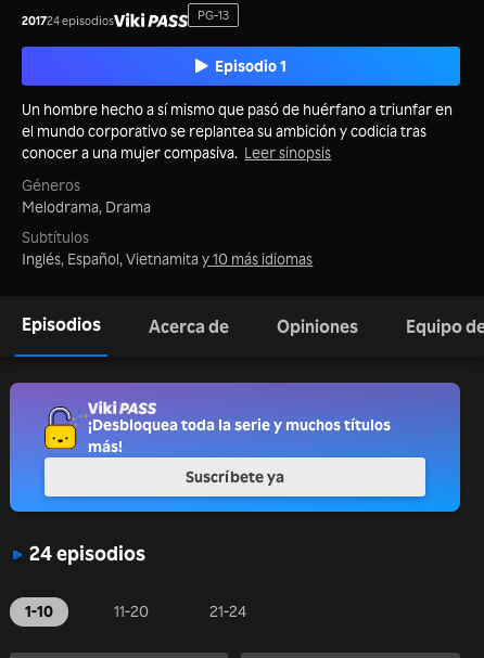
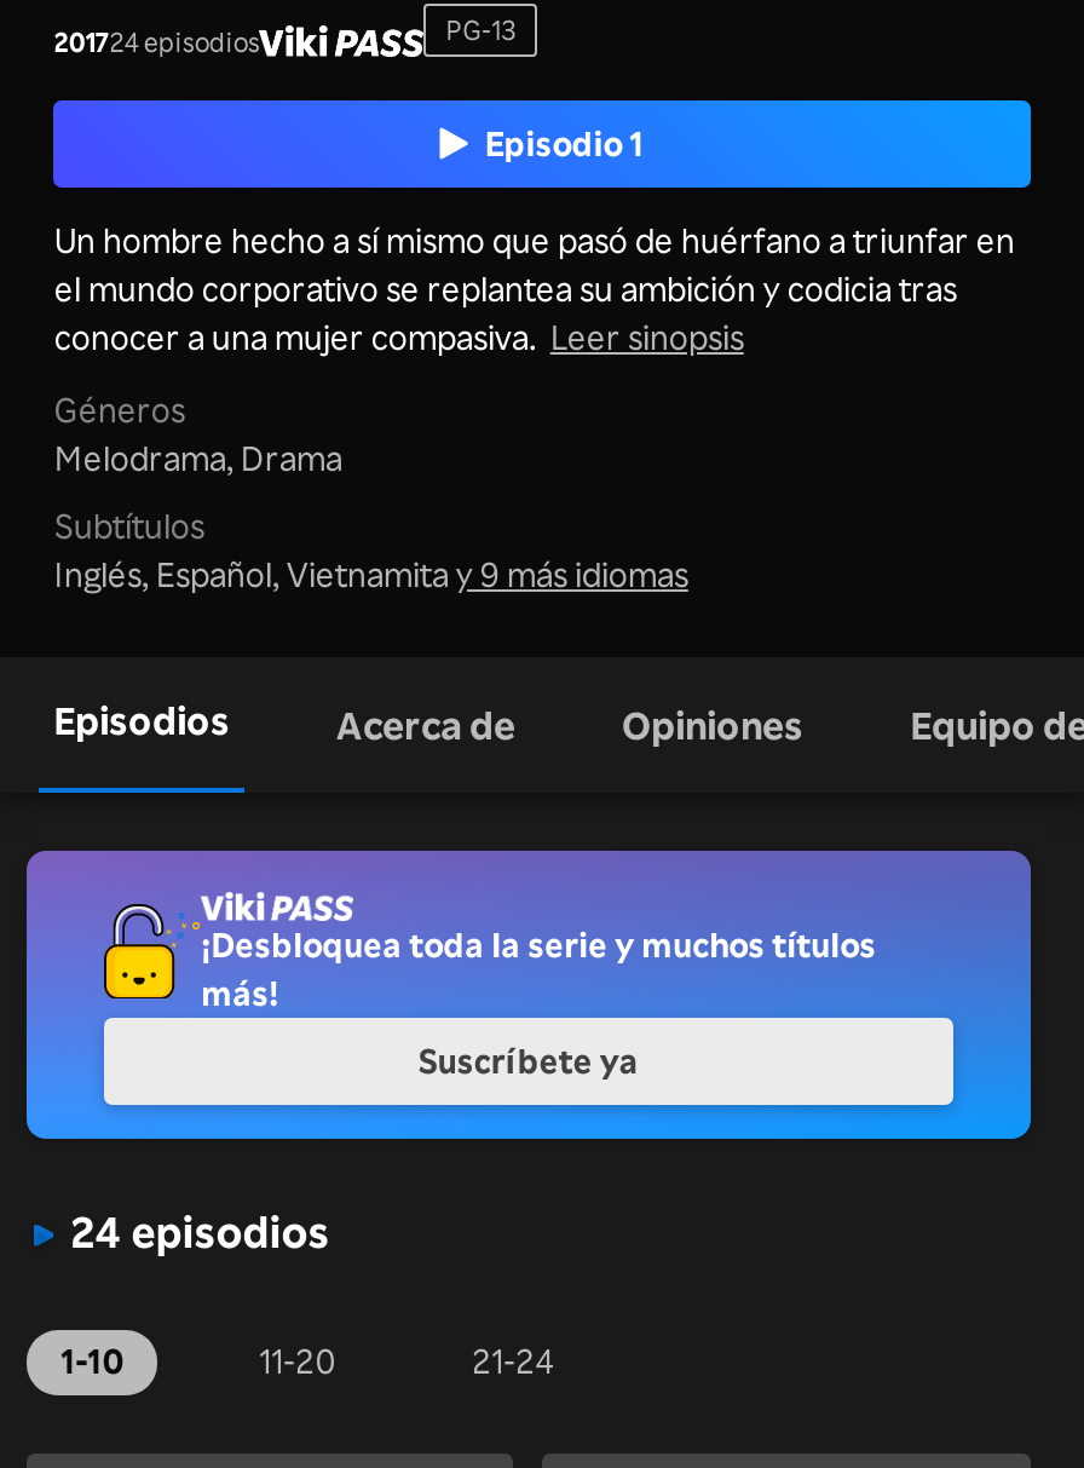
[22,249,313,268] Inglés, Español, Vietnamita y 10 más idiomas -> [54,553,688,594] Inglés, Español, Vietnamita y 9 más idiomas

